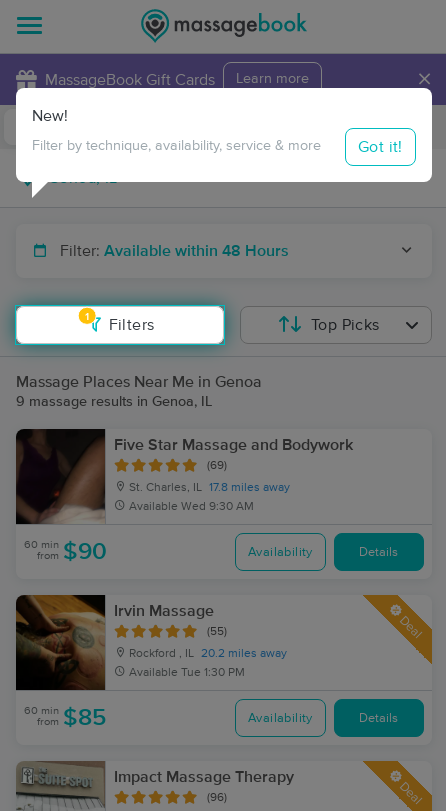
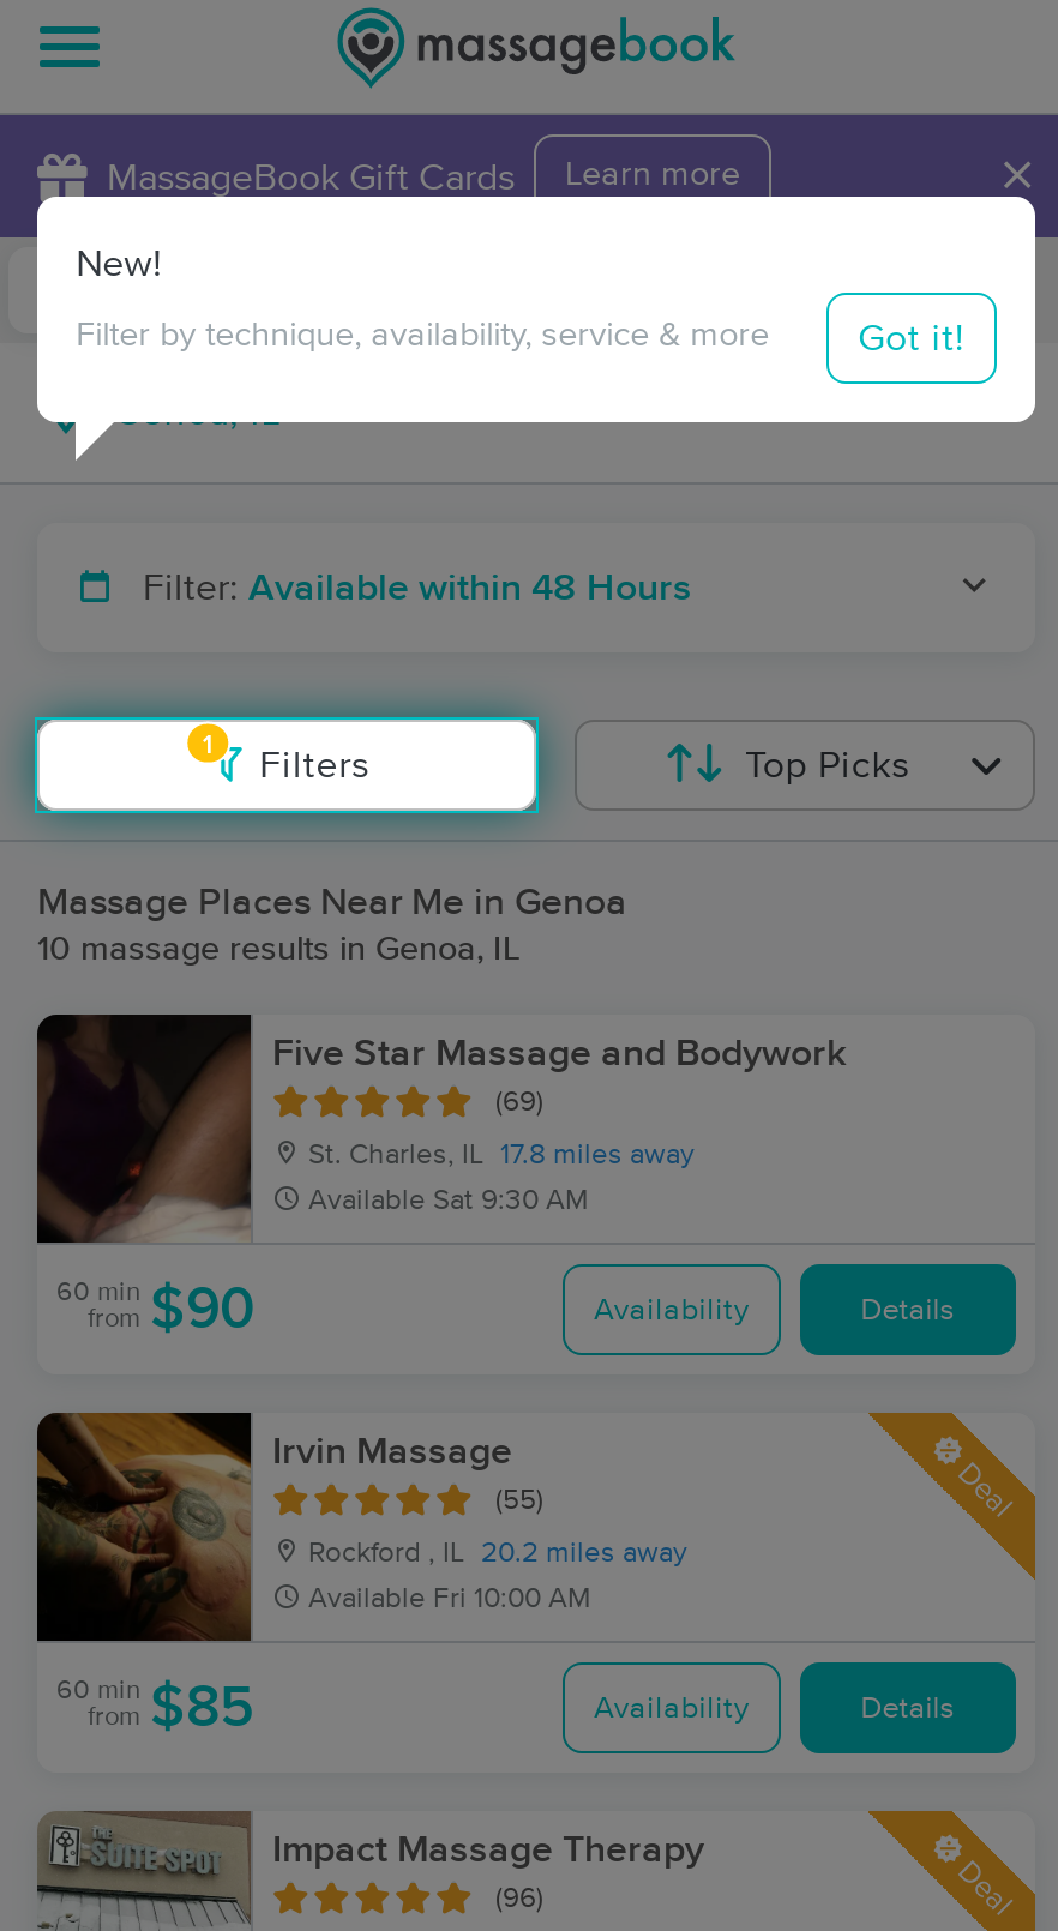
[16,395,212,409] 9 massage results in Genoa, IL -> [37,933,519,967] 10 massage results in Genoa, IL
[129,501,254,513] Available Wed 9:30 AM -> [308,1187,589,1216] Available Sat 9:30 AM
[129,667,245,679] Available Tue 1:30 PM -> [308,1586,591,1614] Available Fri 10:00 AM

